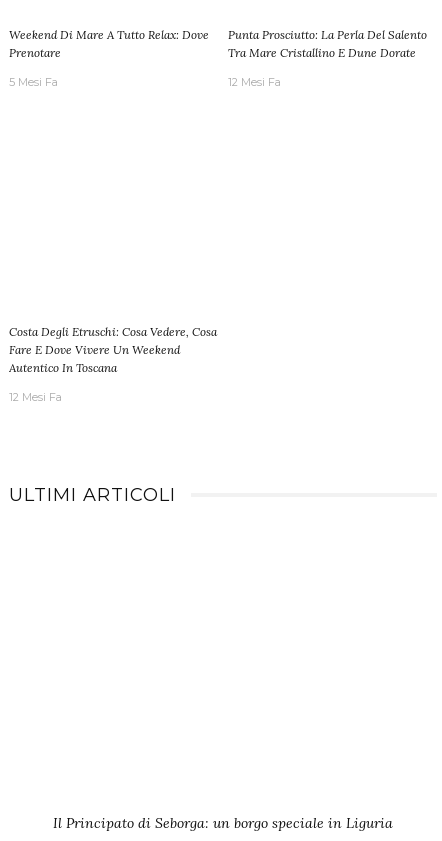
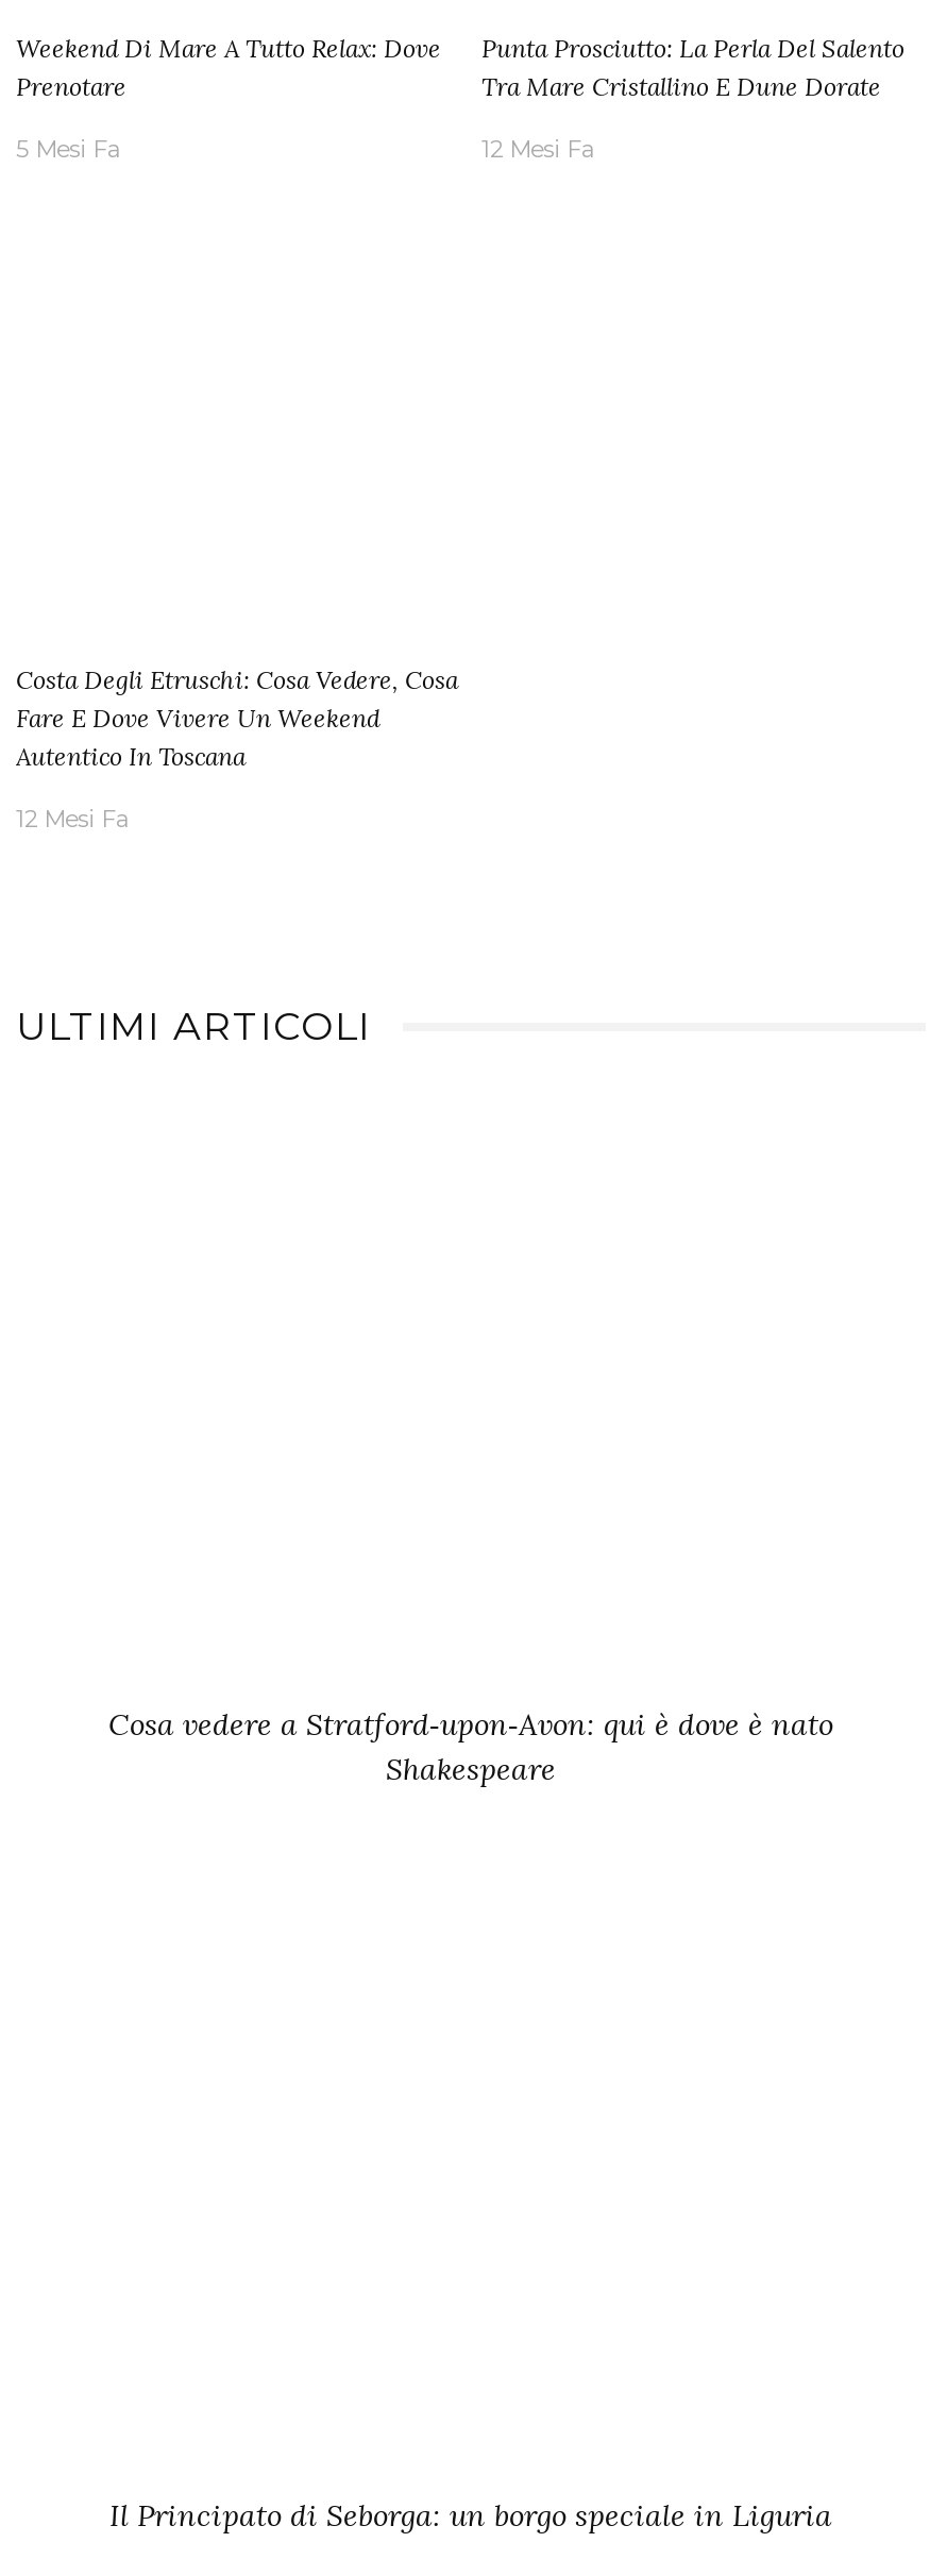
none -> [108,1706,833,1789] Cosa vedere a Stratford‑upon‑Avon: qui è dove è nato | Shakespeare

